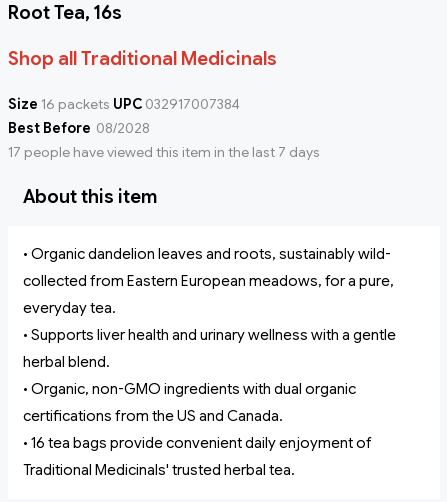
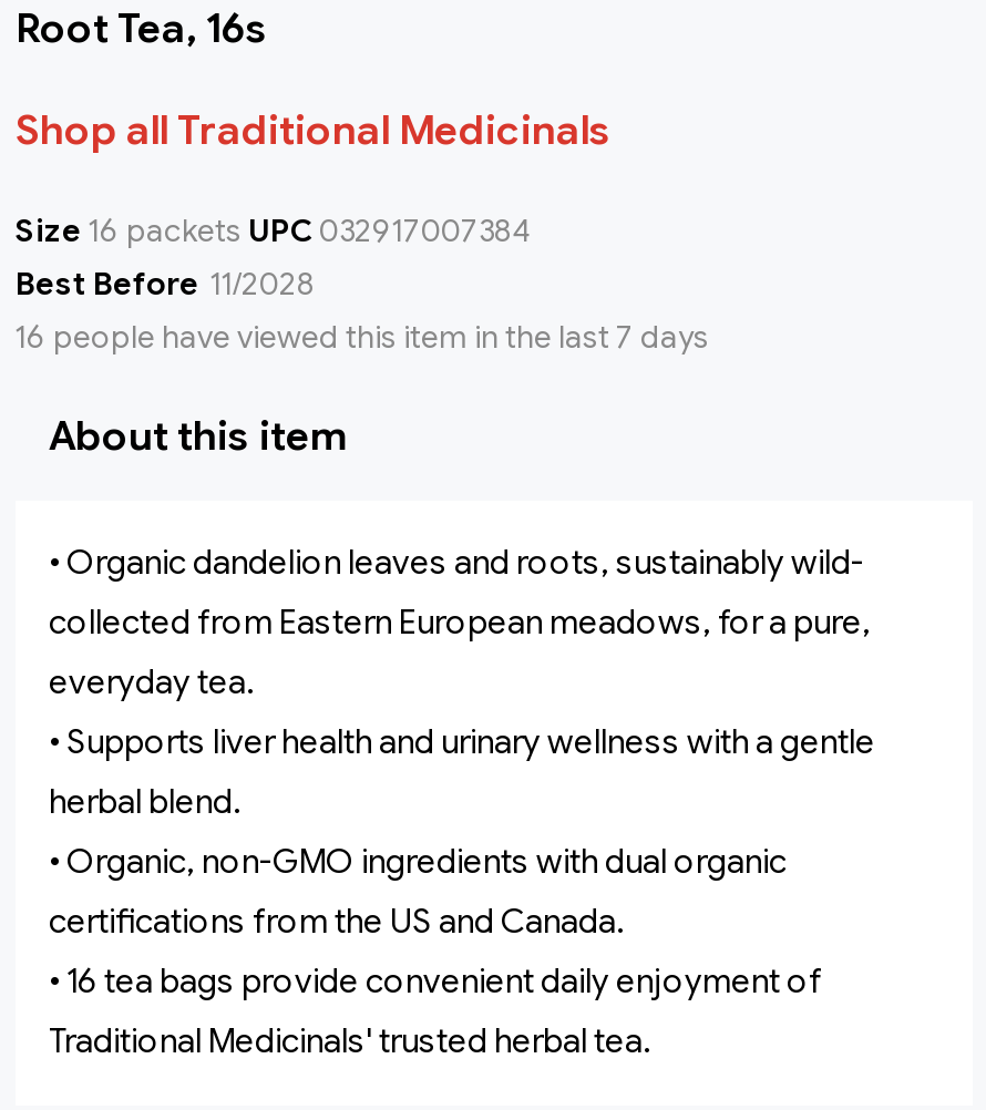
[8,119,150,137] Best Before 08/2028 -> [16,265,315,304] Best Before 11/2028
[8,143,320,161] 17 people have viewed this item in the last 7 days -> [16,318,709,358] 16 people have viewed this item in the last 7 days

